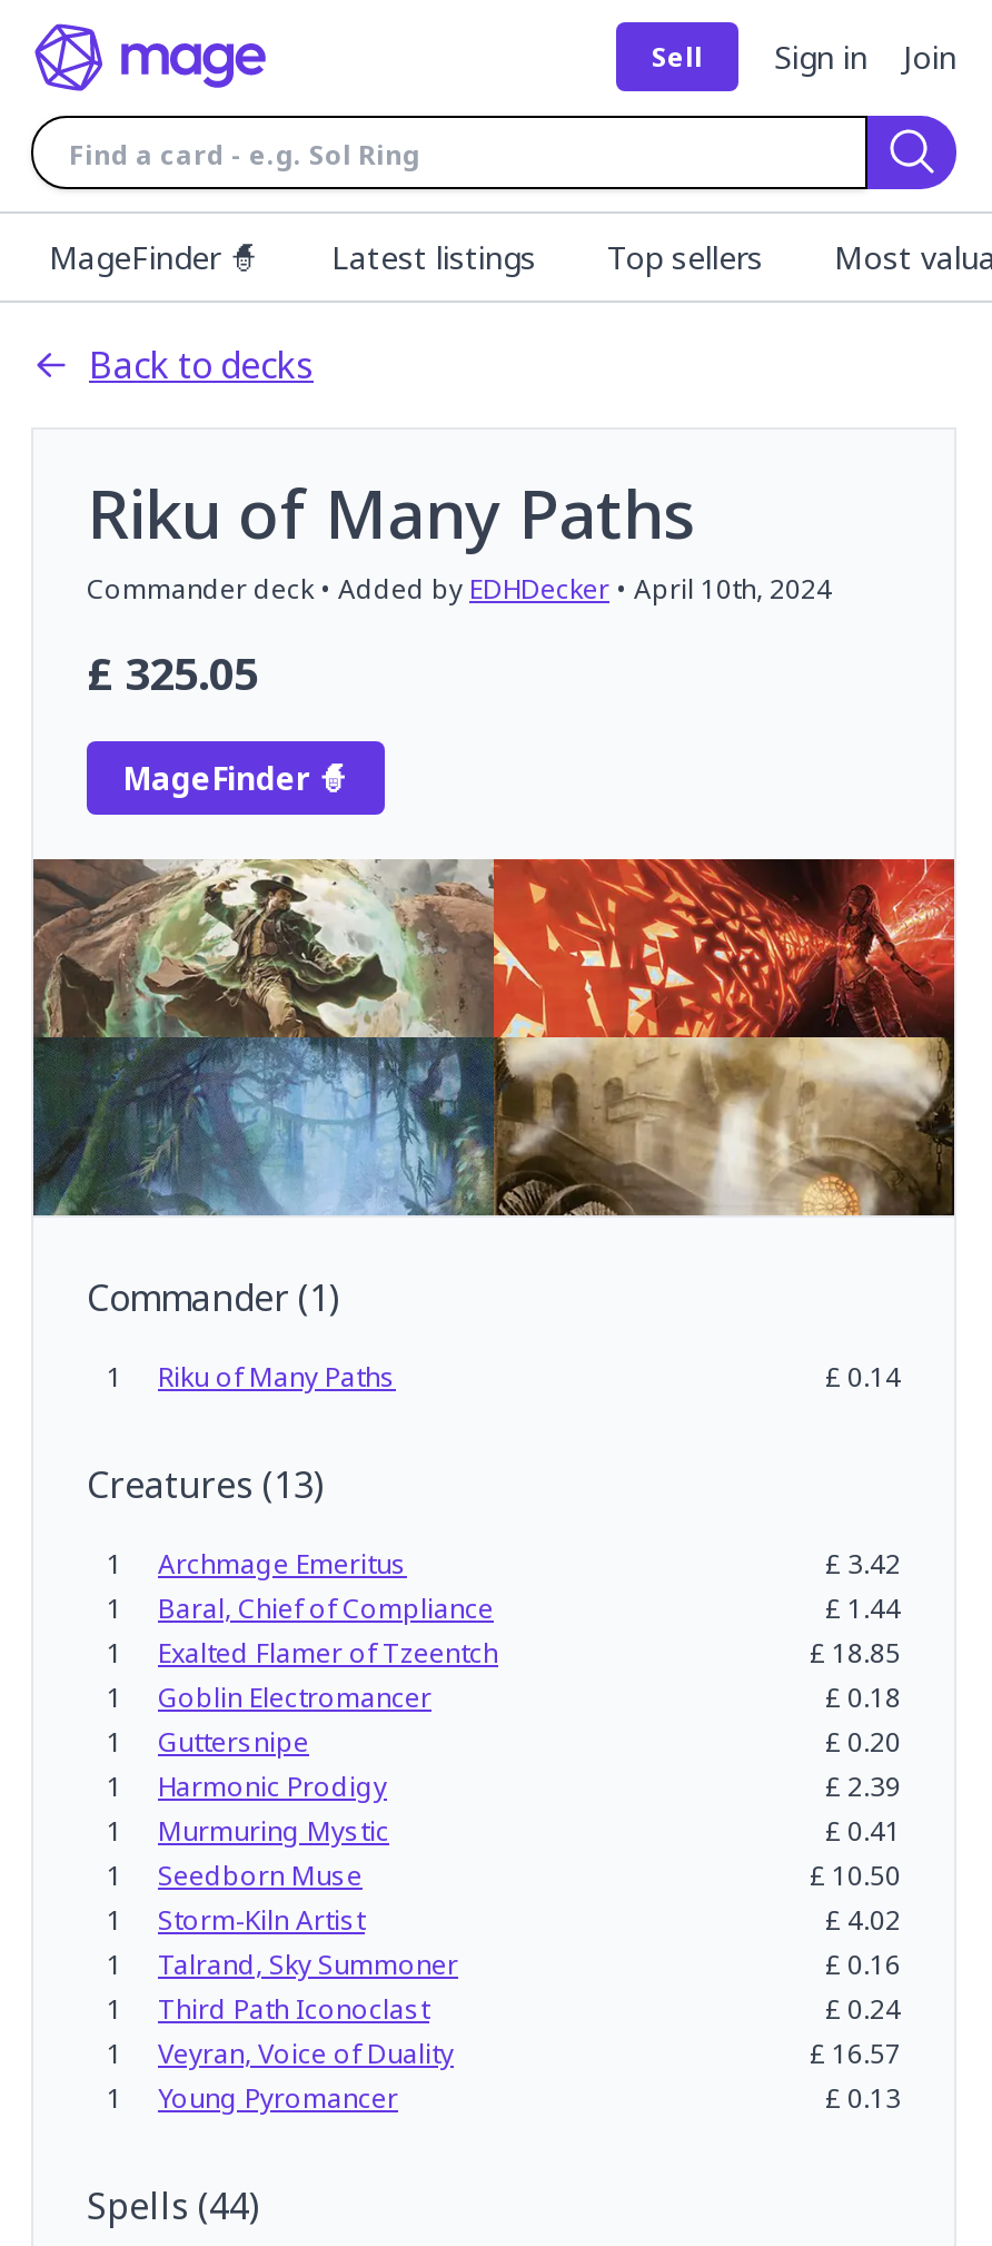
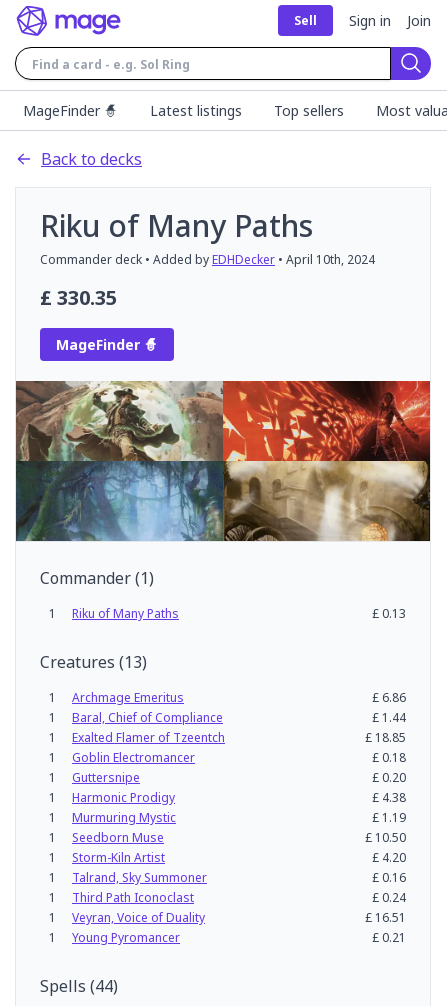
[87,643,258,703] £325.05 -> [40,284,117,311] £330.35
[825,1358,901,1396] £0.14 -> [372,605,406,622] £0.13
[825,1545,901,1583] £3.42 -> [372,689,406,706] £6.86
[825,1767,901,1805] £2.39 -> [372,789,406,806] £4.38
[825,1812,901,1850] £0.41 -> [372,809,406,826] £1.19
[825,1901,901,1939] £4.02 -> [372,849,406,866] £4.20
[810,2035,901,2072] £16.57 -> [365,909,406,926] £16.51
[825,2079,901,2117] £0.13 -> [372,929,406,946] £0.21

